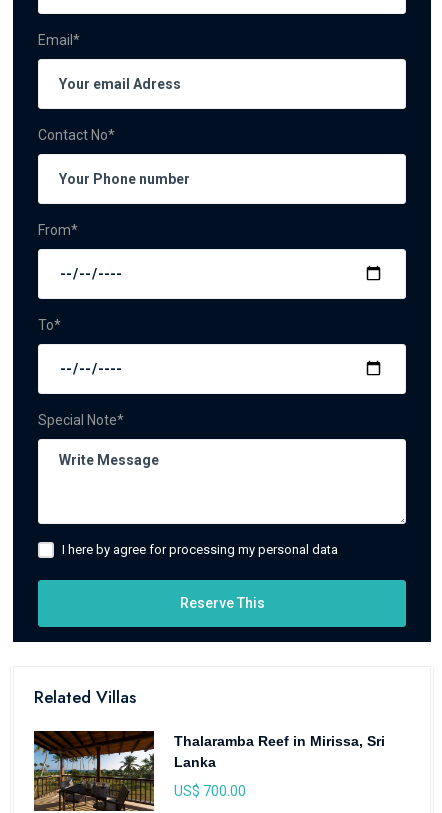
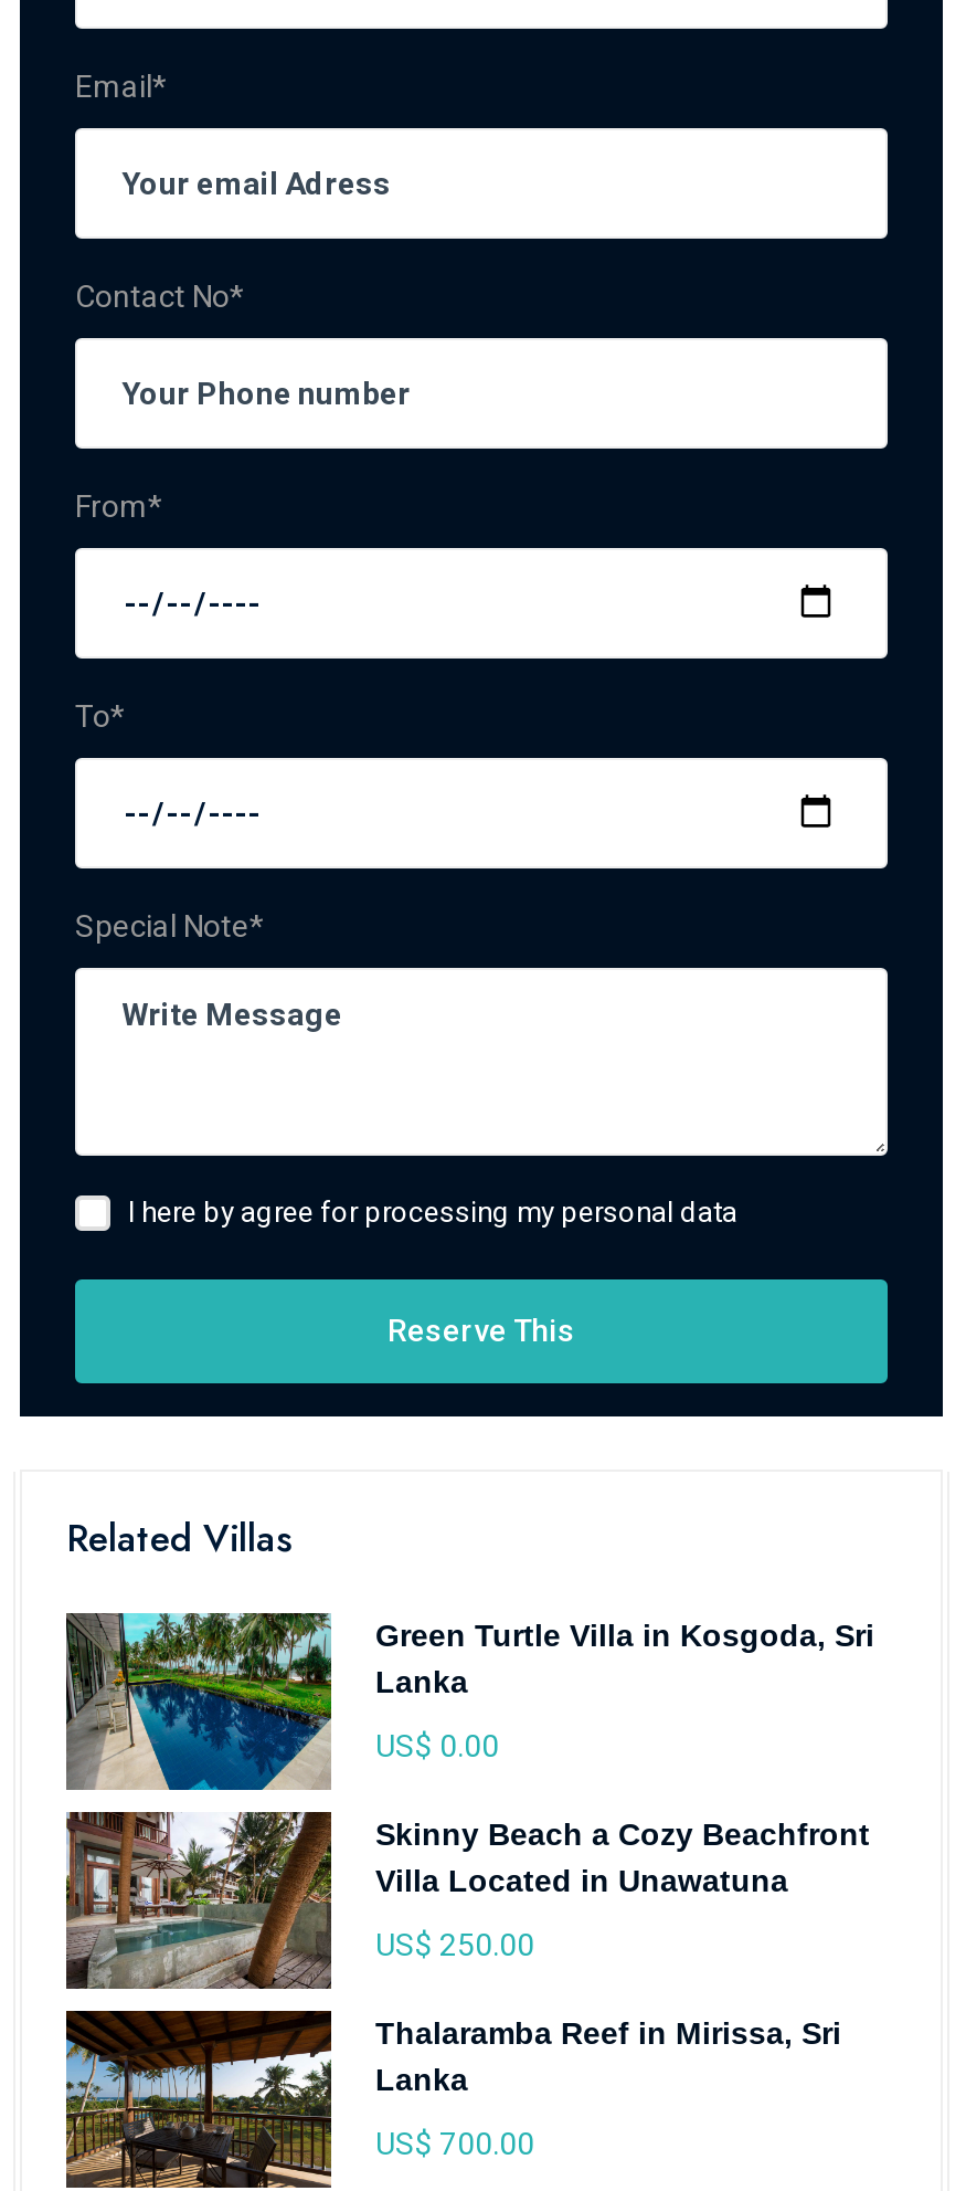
none -> [64,1611,874,1962] [image] | Green Turtle Villa in Kosgoda, Sri | Lanka | US$ 0.00 | Skinny Beach a Cozy Beachfront | Villa Located in Unawatuna | US$ 250.00
none -> [64,1810,333,1991] [image]

